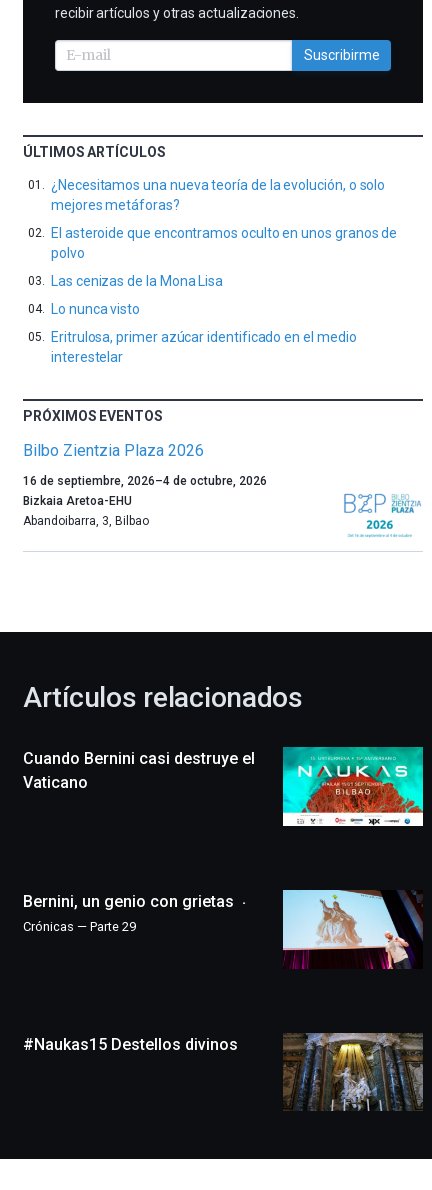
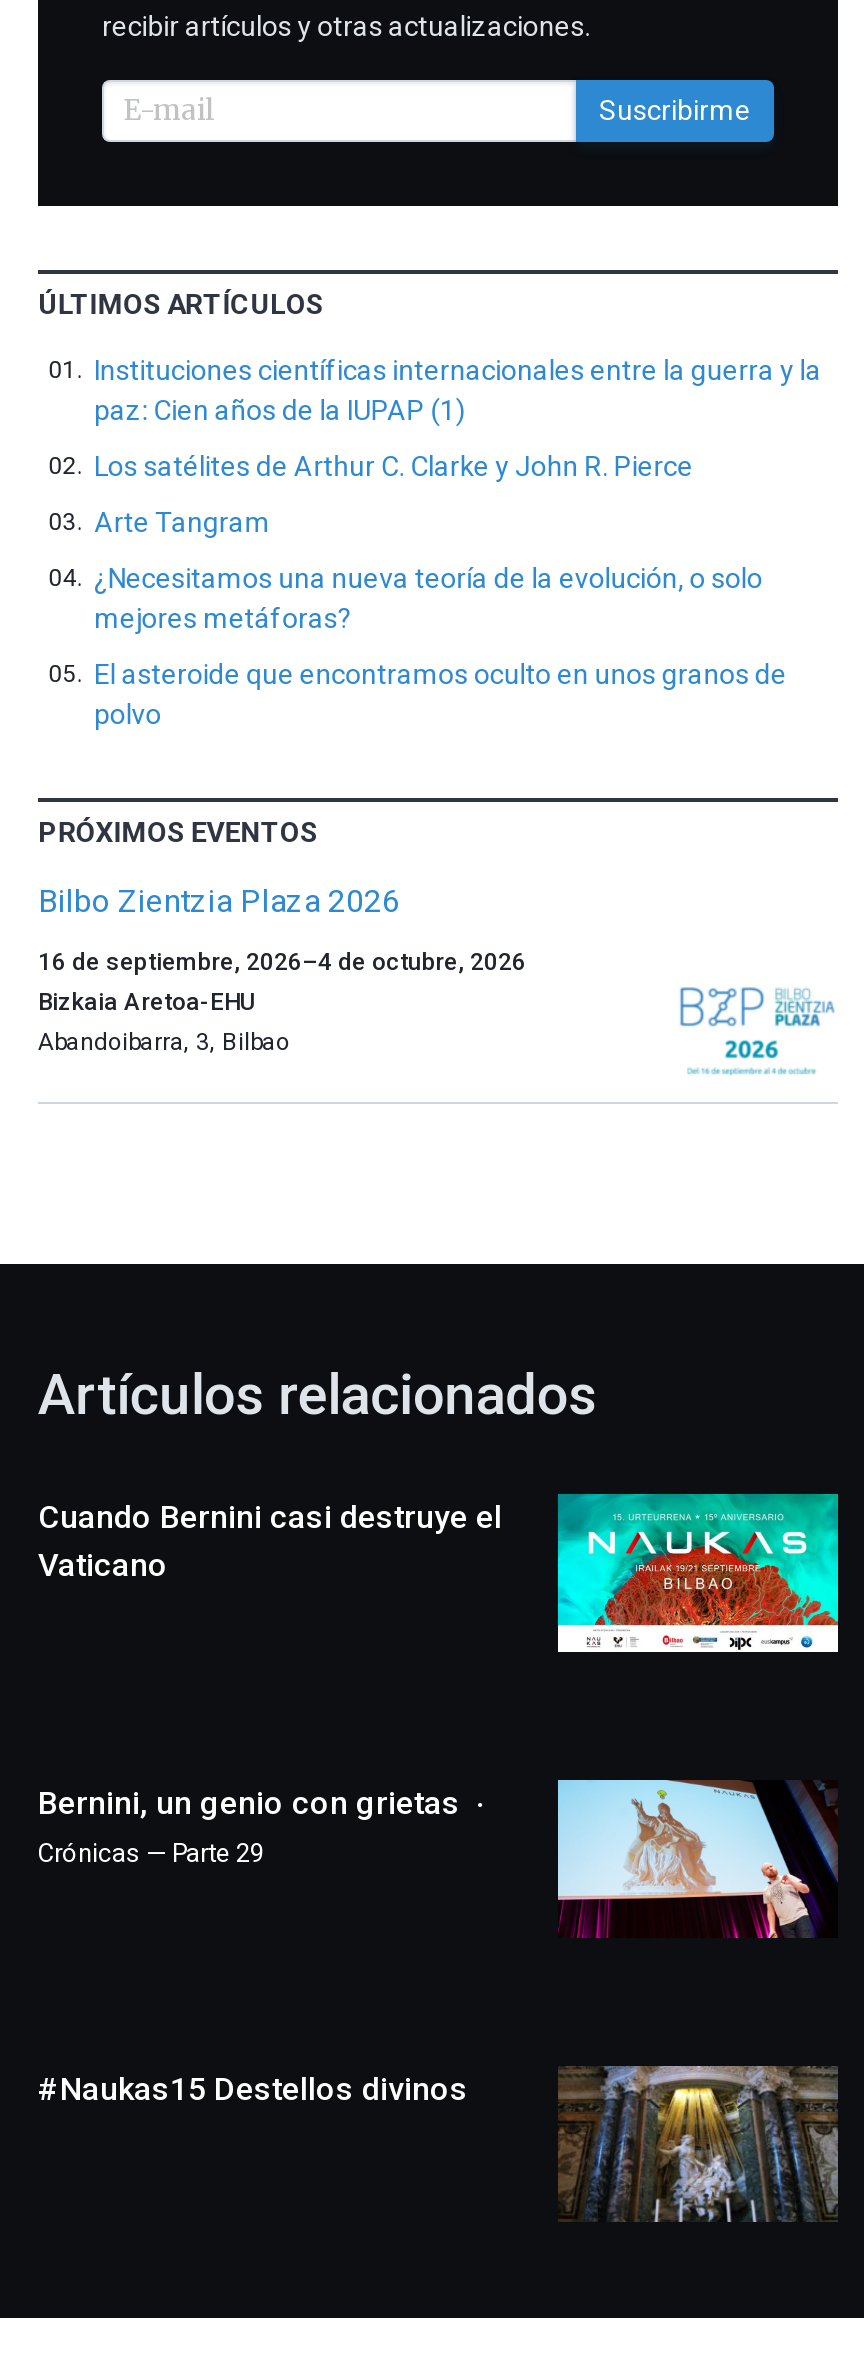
none -> [94,354,821,538] Instituciones científicas internacionales entre la guerra y la | paz: Cien años de la IUPAP (1) | Los satélites de Arthur C. Clarke y John R. Pierce | Arte Tangram
moved [51,177,397,261] -> [94,562,787,730]: ¿Necesitamos una nueva teoría de la evolución, o solo | mejores metáforas? | El asteroide que encontramos oculto en unos granos de | polvo
[51,273,356,365] Las cenizas de la Mona Lisa | Lo nunca visto | Eritrulosa, primer azúcar identificado en el medio | interestelar -> none

